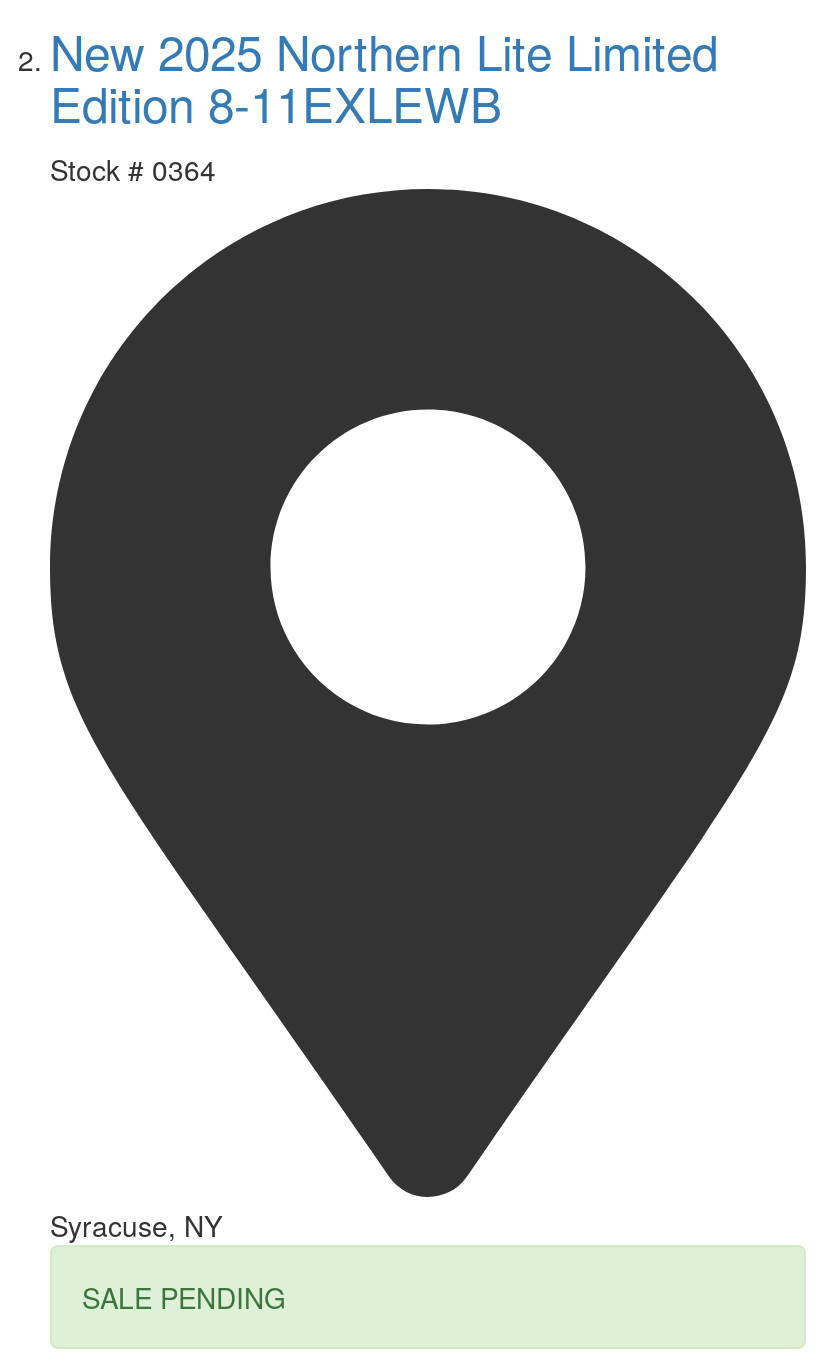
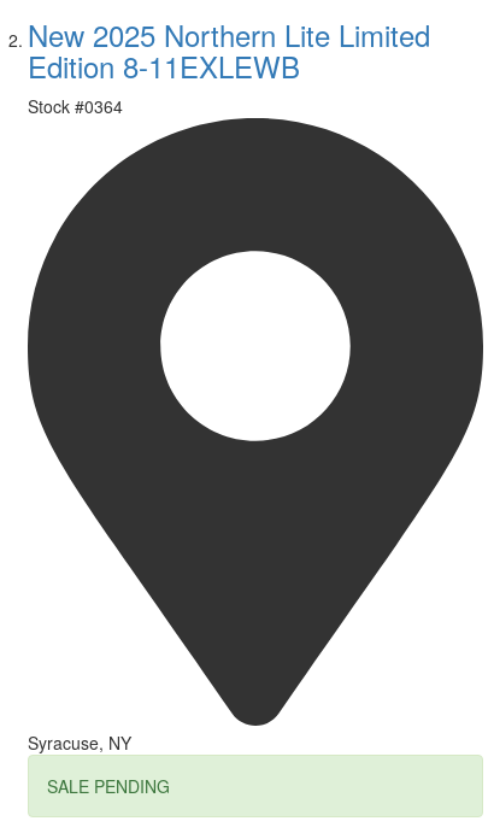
[50,150,216,190] Stock # 0364 -> [28,95,123,119] Stock #0364

